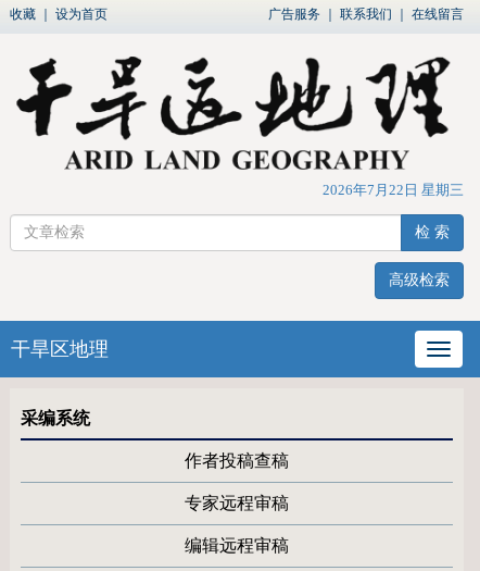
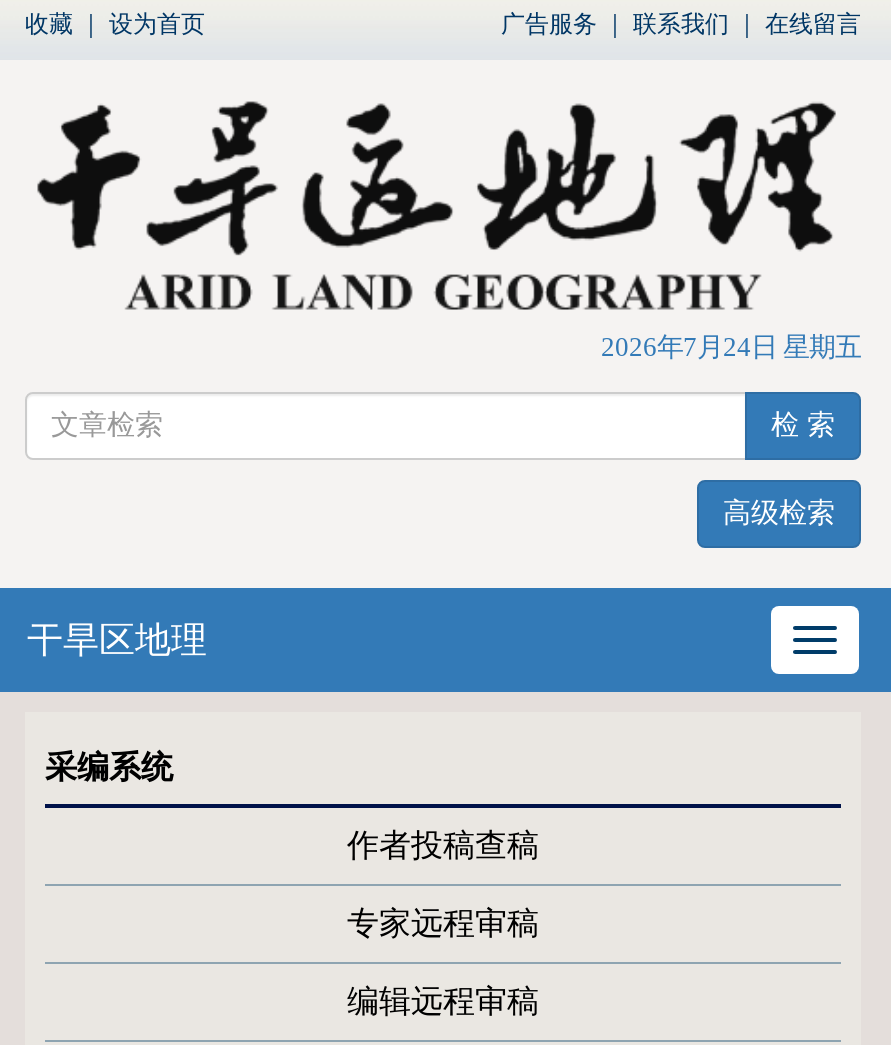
[323,181,464,198] 2026年7月22日 星期三 -> [601,332,861,362] 2026年7月24日 星期五

